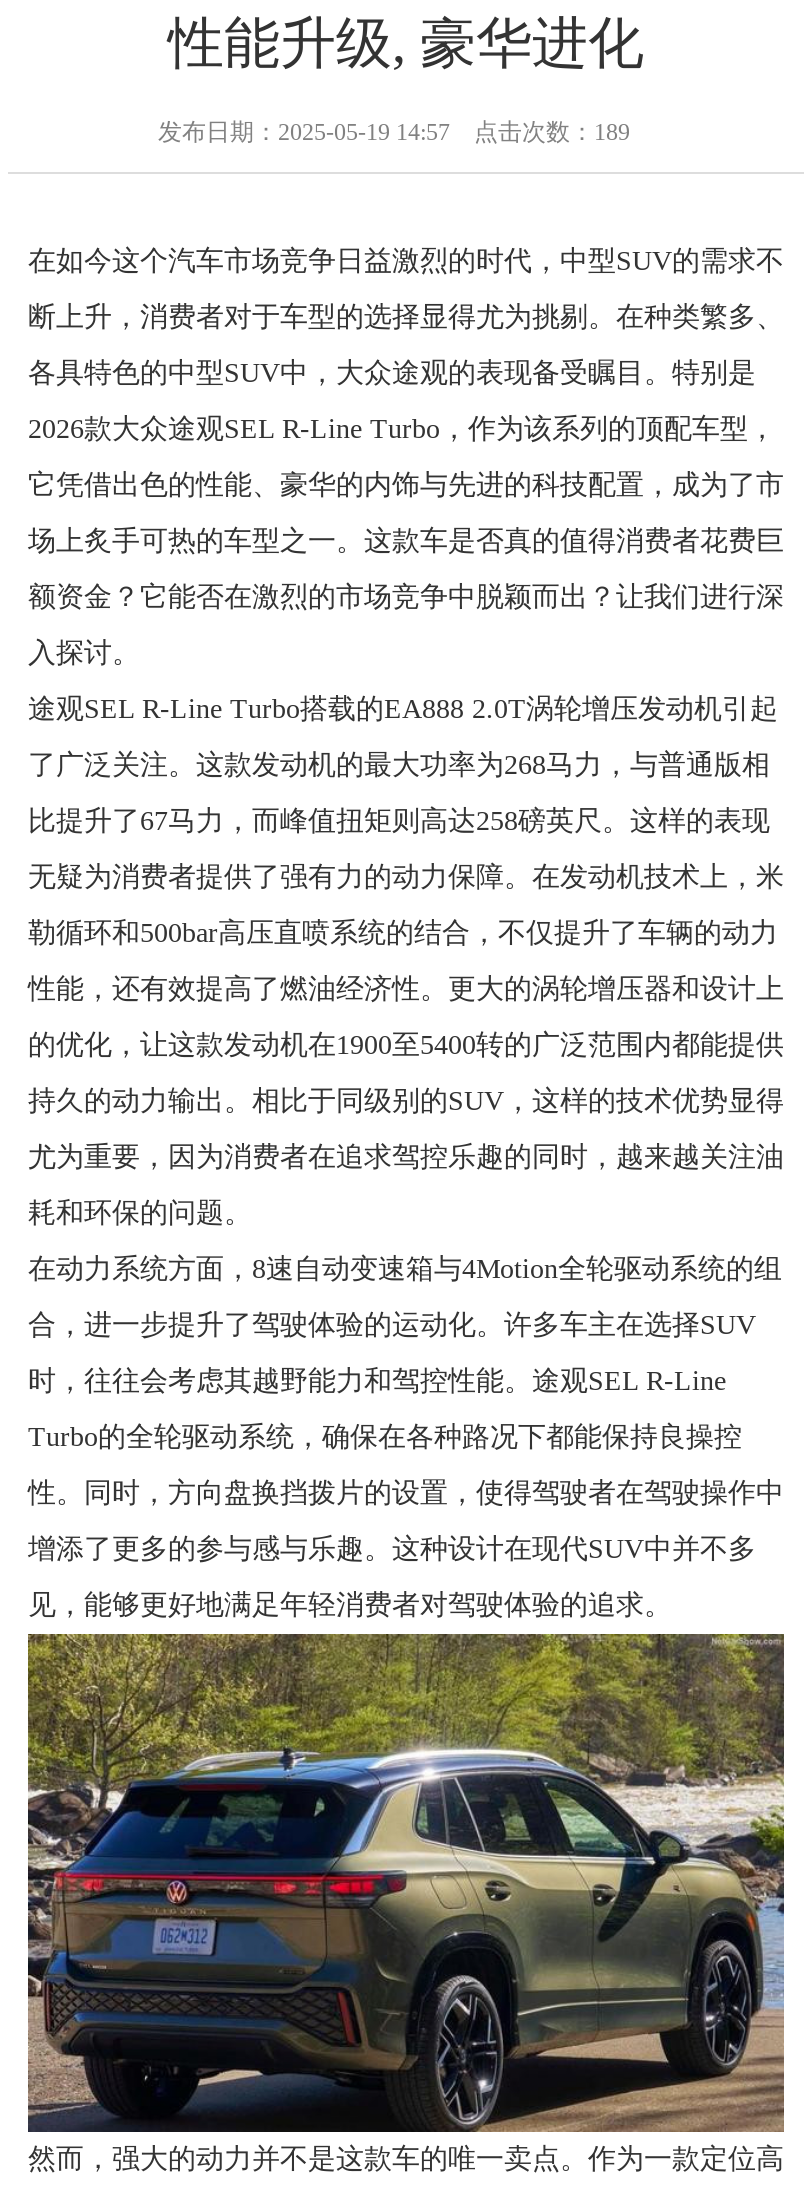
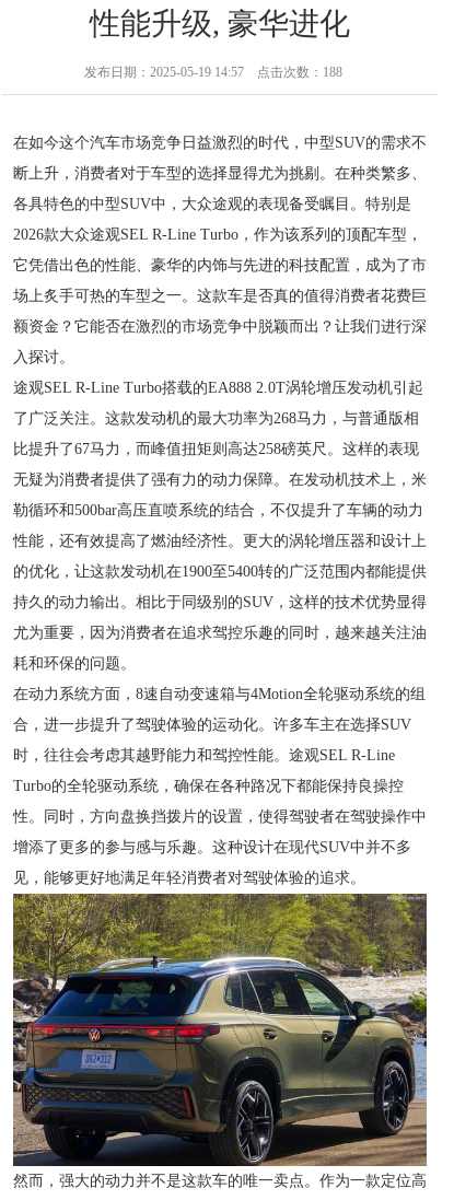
[158,117,630,145] 发布日期：2025-05-19 14:57 点击次数：189 -> [84,64,342,80] 发布日期：2025-05-19 14:57 点击次数：188

